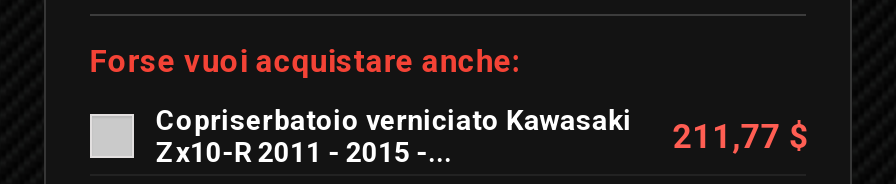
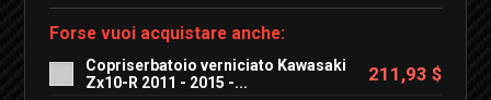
[156,104,807,155] Copriserbatoio verniciato Kawasaki 211,77 $ -> [85,57,442,84] Copriserbatoio verniciato Kawasaki 211,93 $

